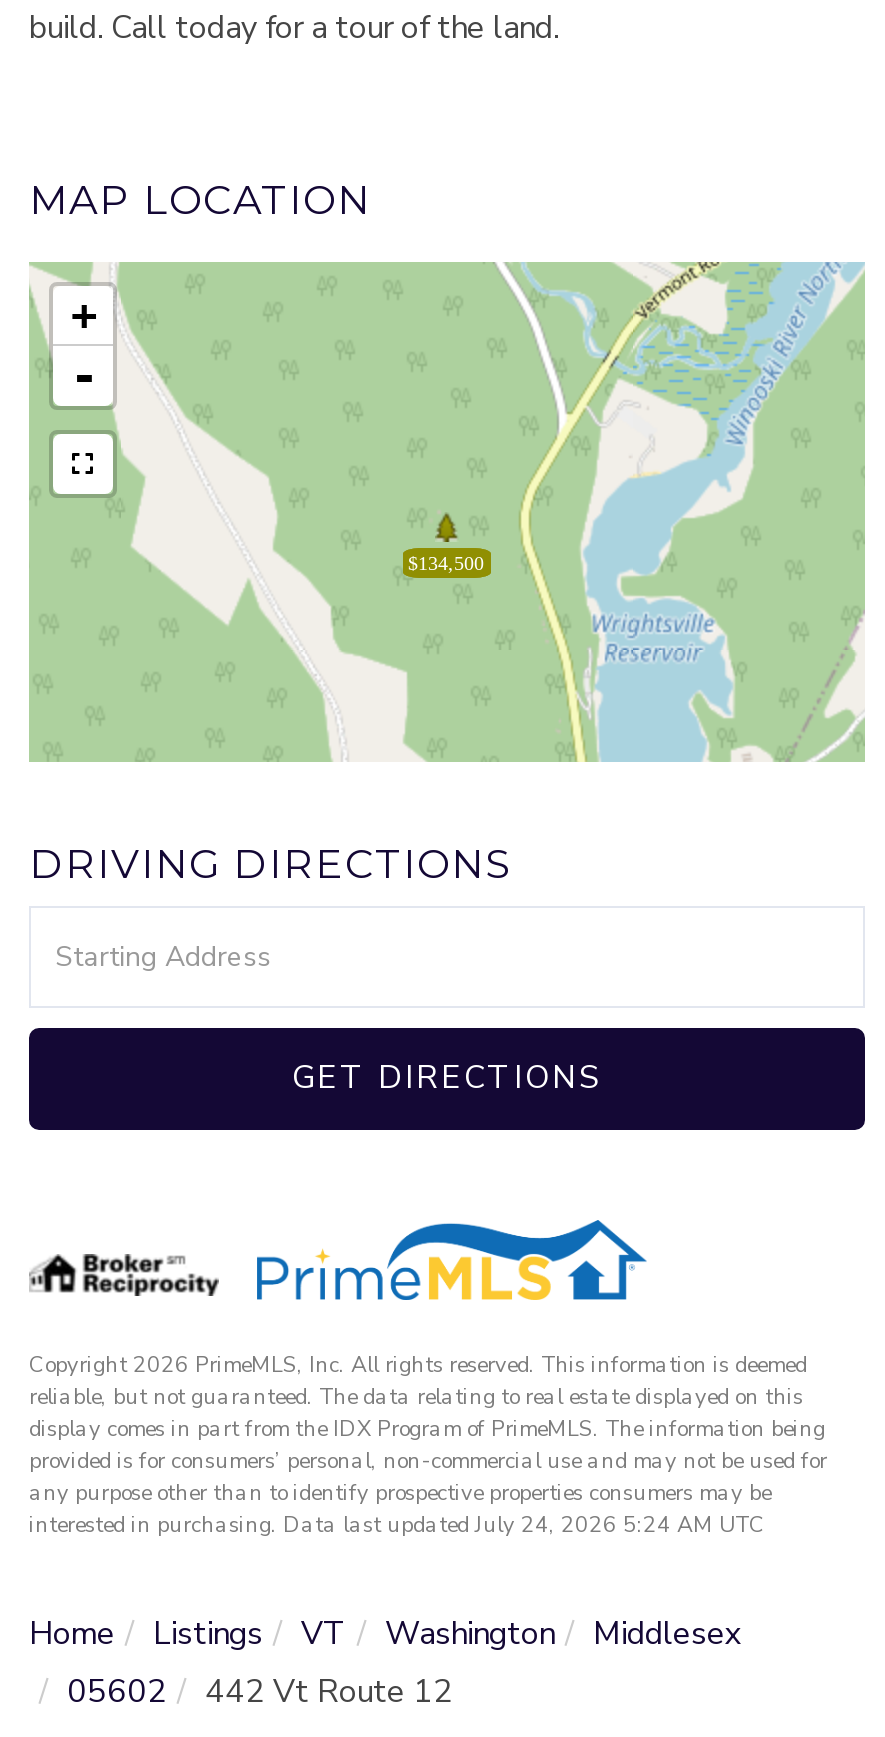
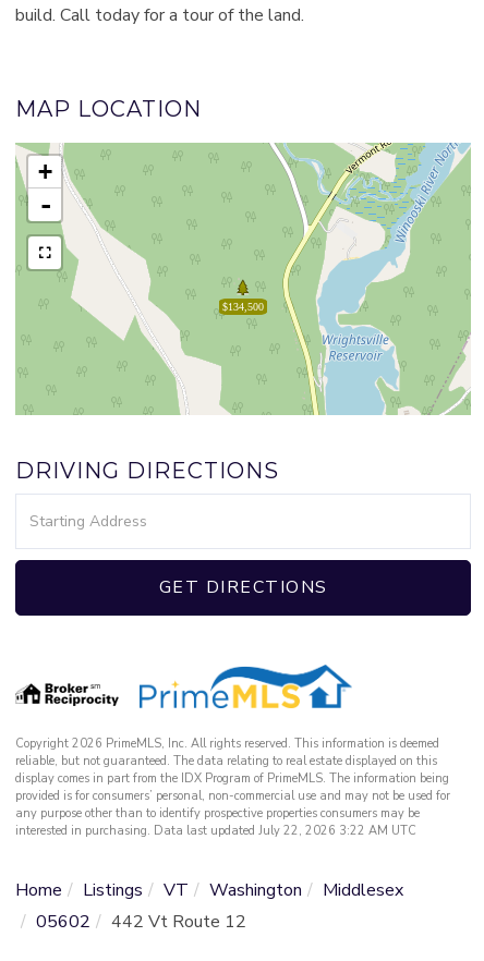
[29,1511,765,1541] interested in purchasing. Data last updated July 24, 2026 5:24 AM UTC -> [15,823,416,839] interested in purchasing. Data last updated July 22, 2026 3:22 AM UTC

